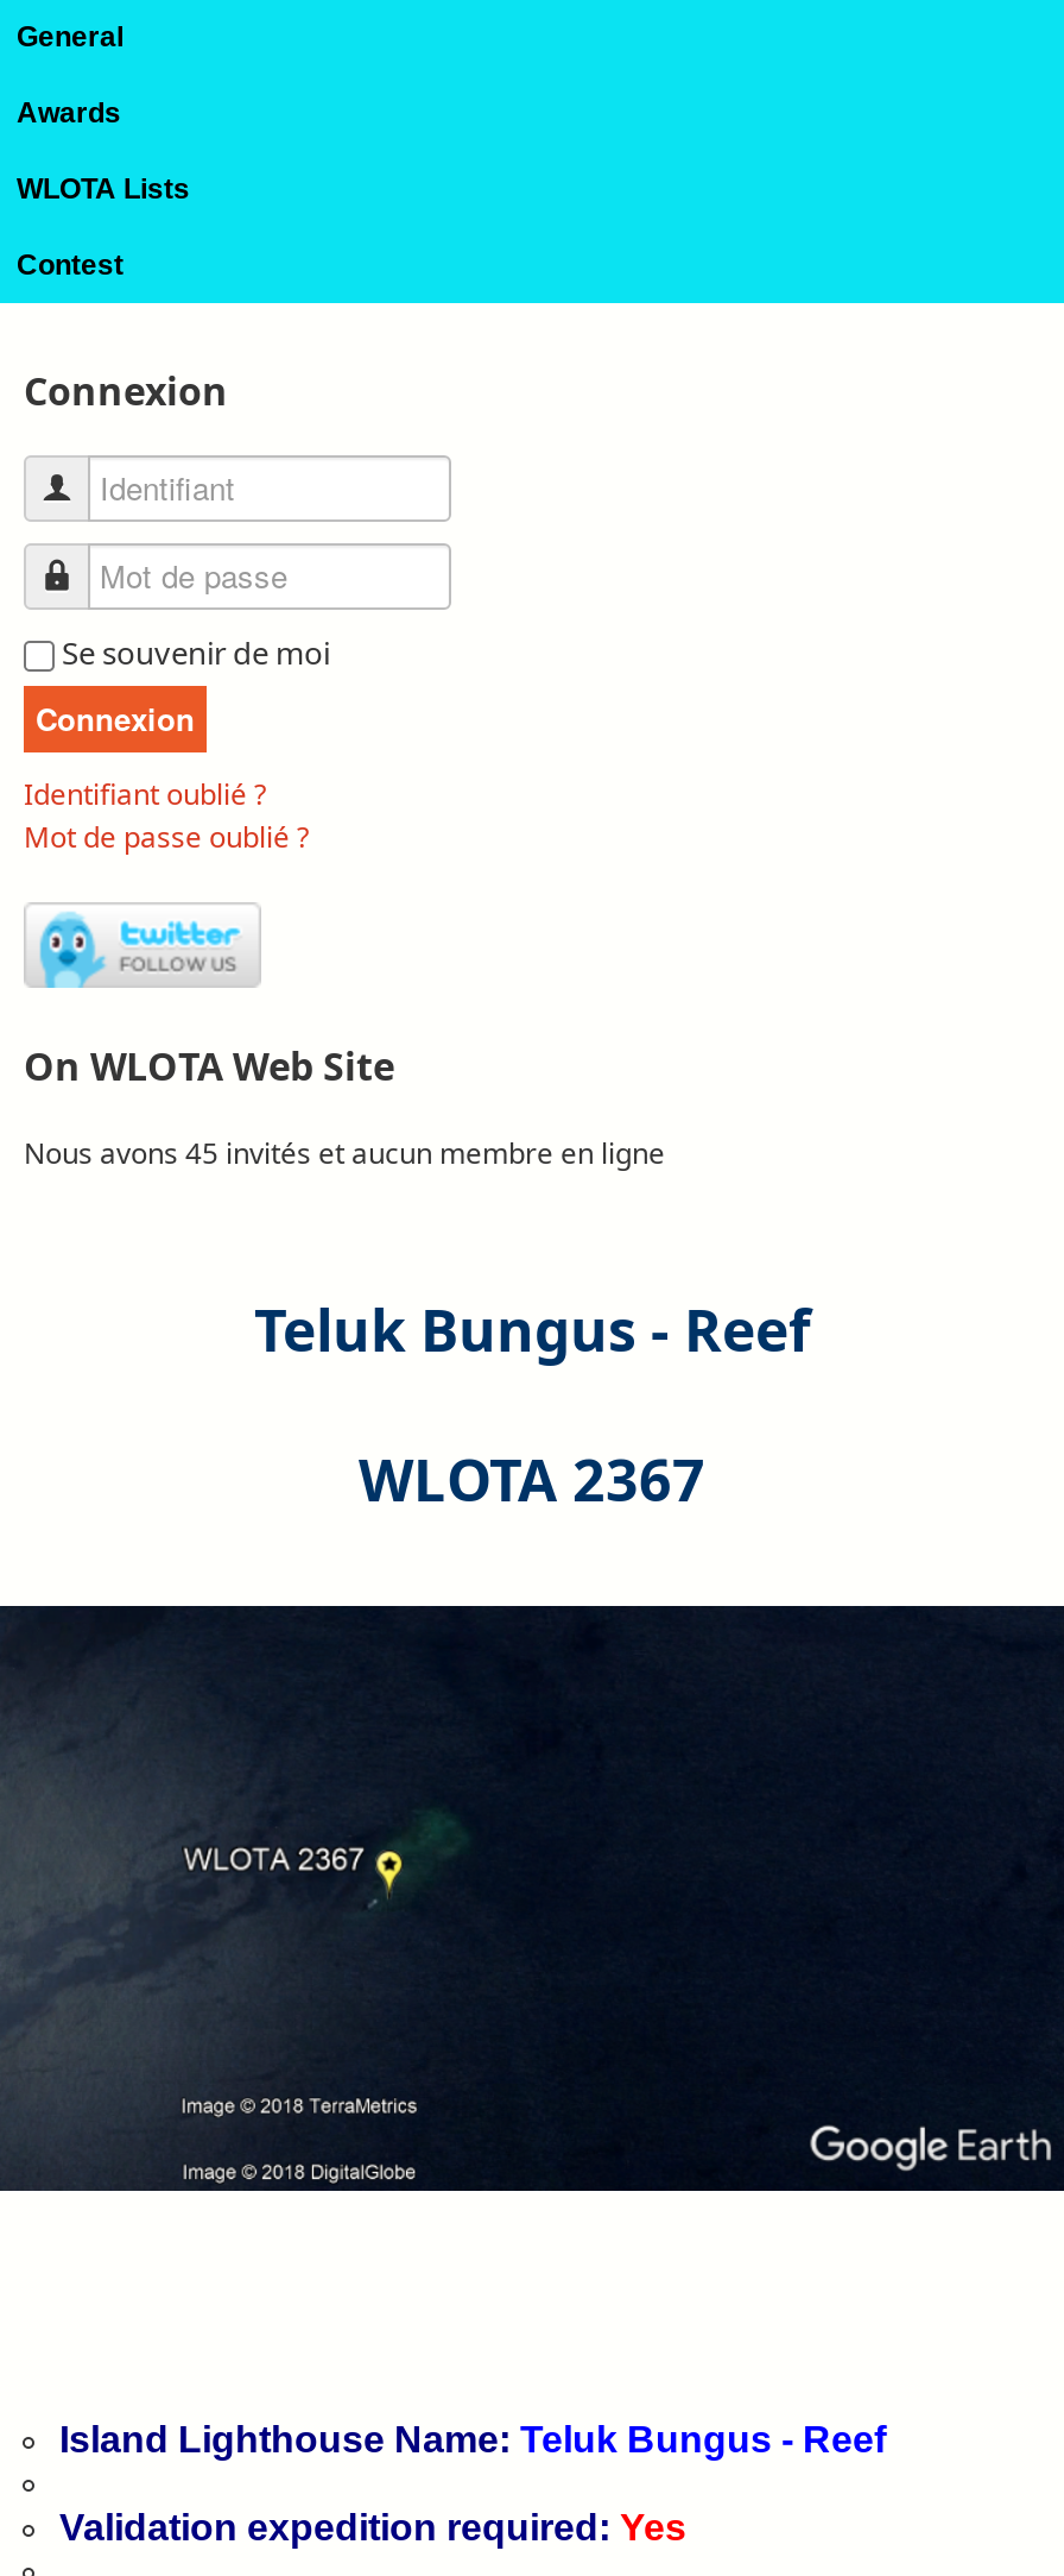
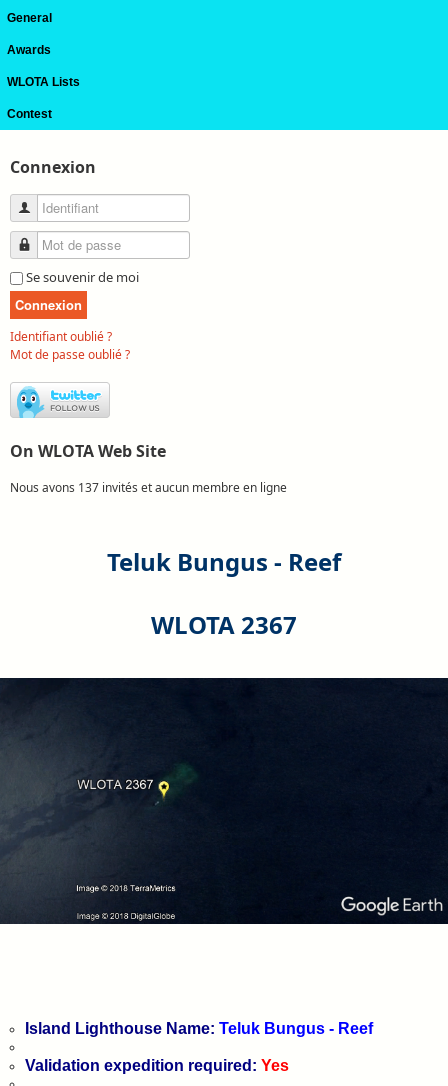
[24,1133,665,1174] Nous avons 45 invités et aucun membre en ligne -> [10,479,287,496] Nous avons 137 invités et aucun membre en ligne

